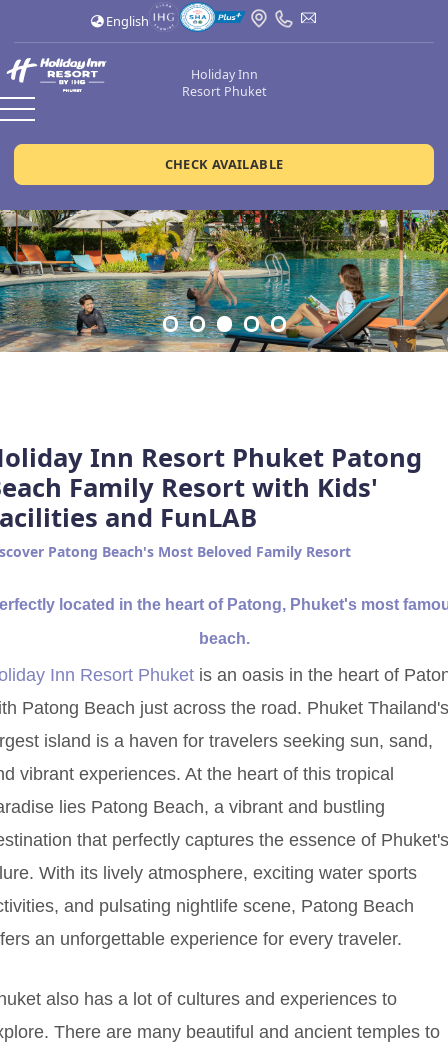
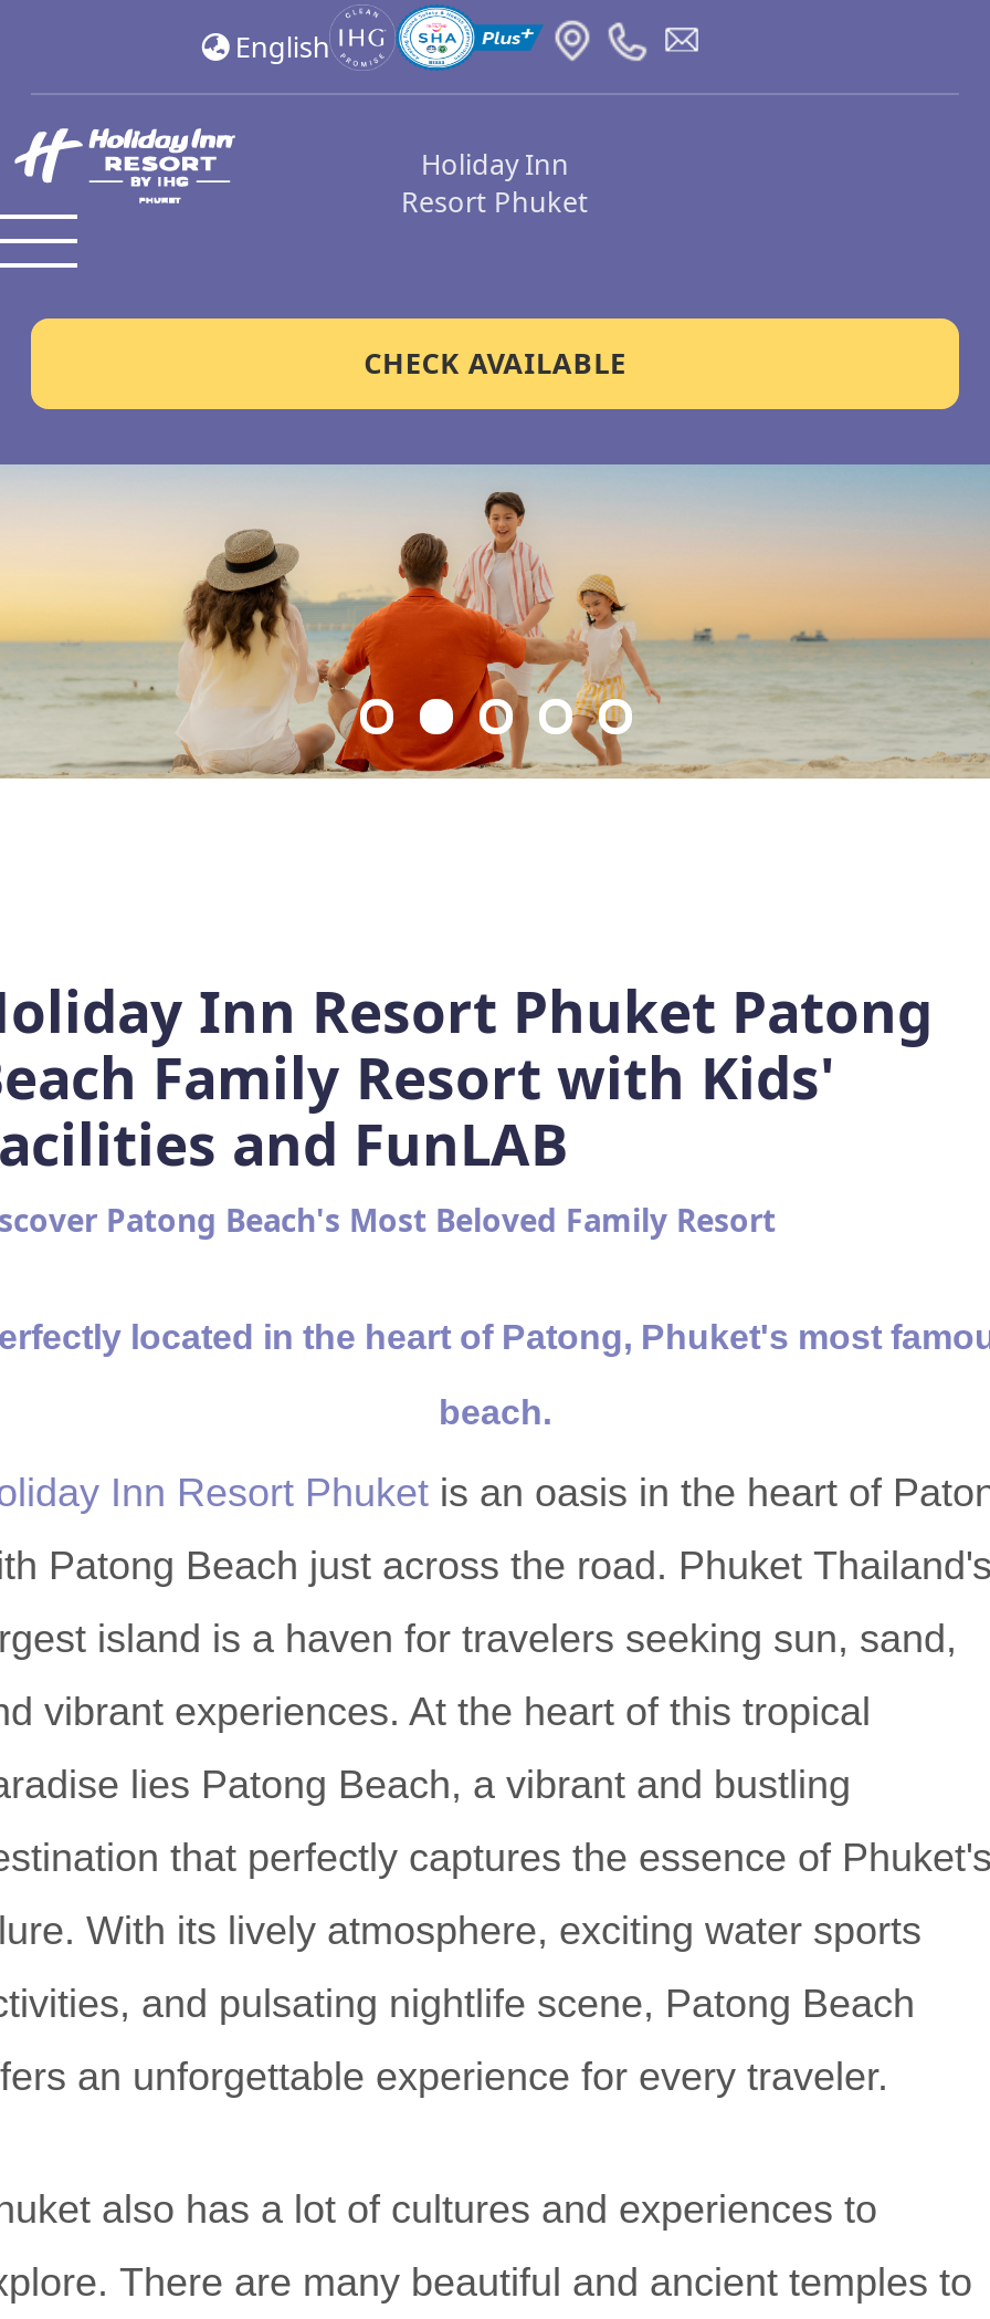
[3,209,445,353] [image] -> [7,462,983,779] [image]

